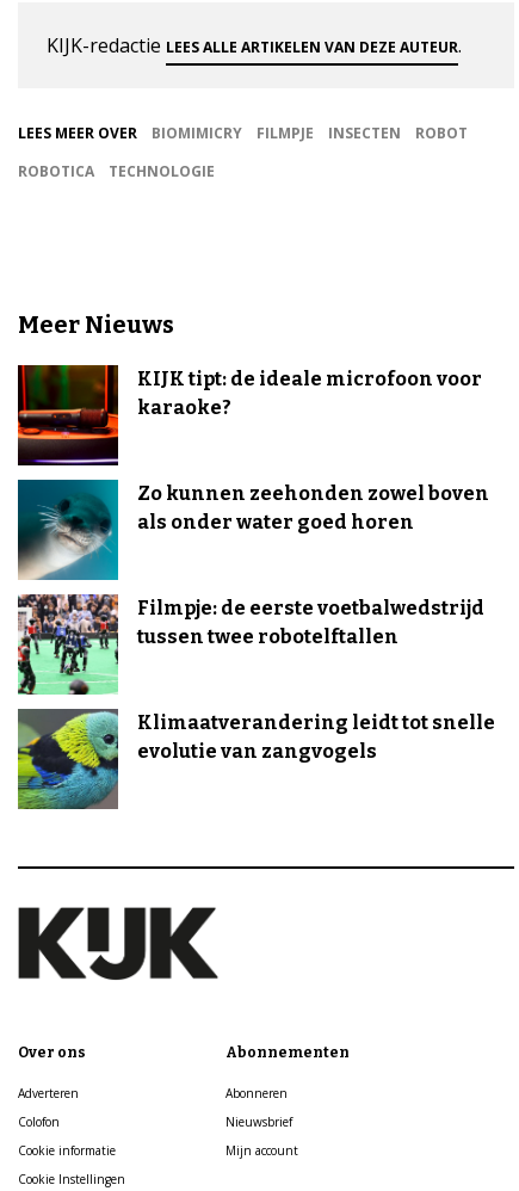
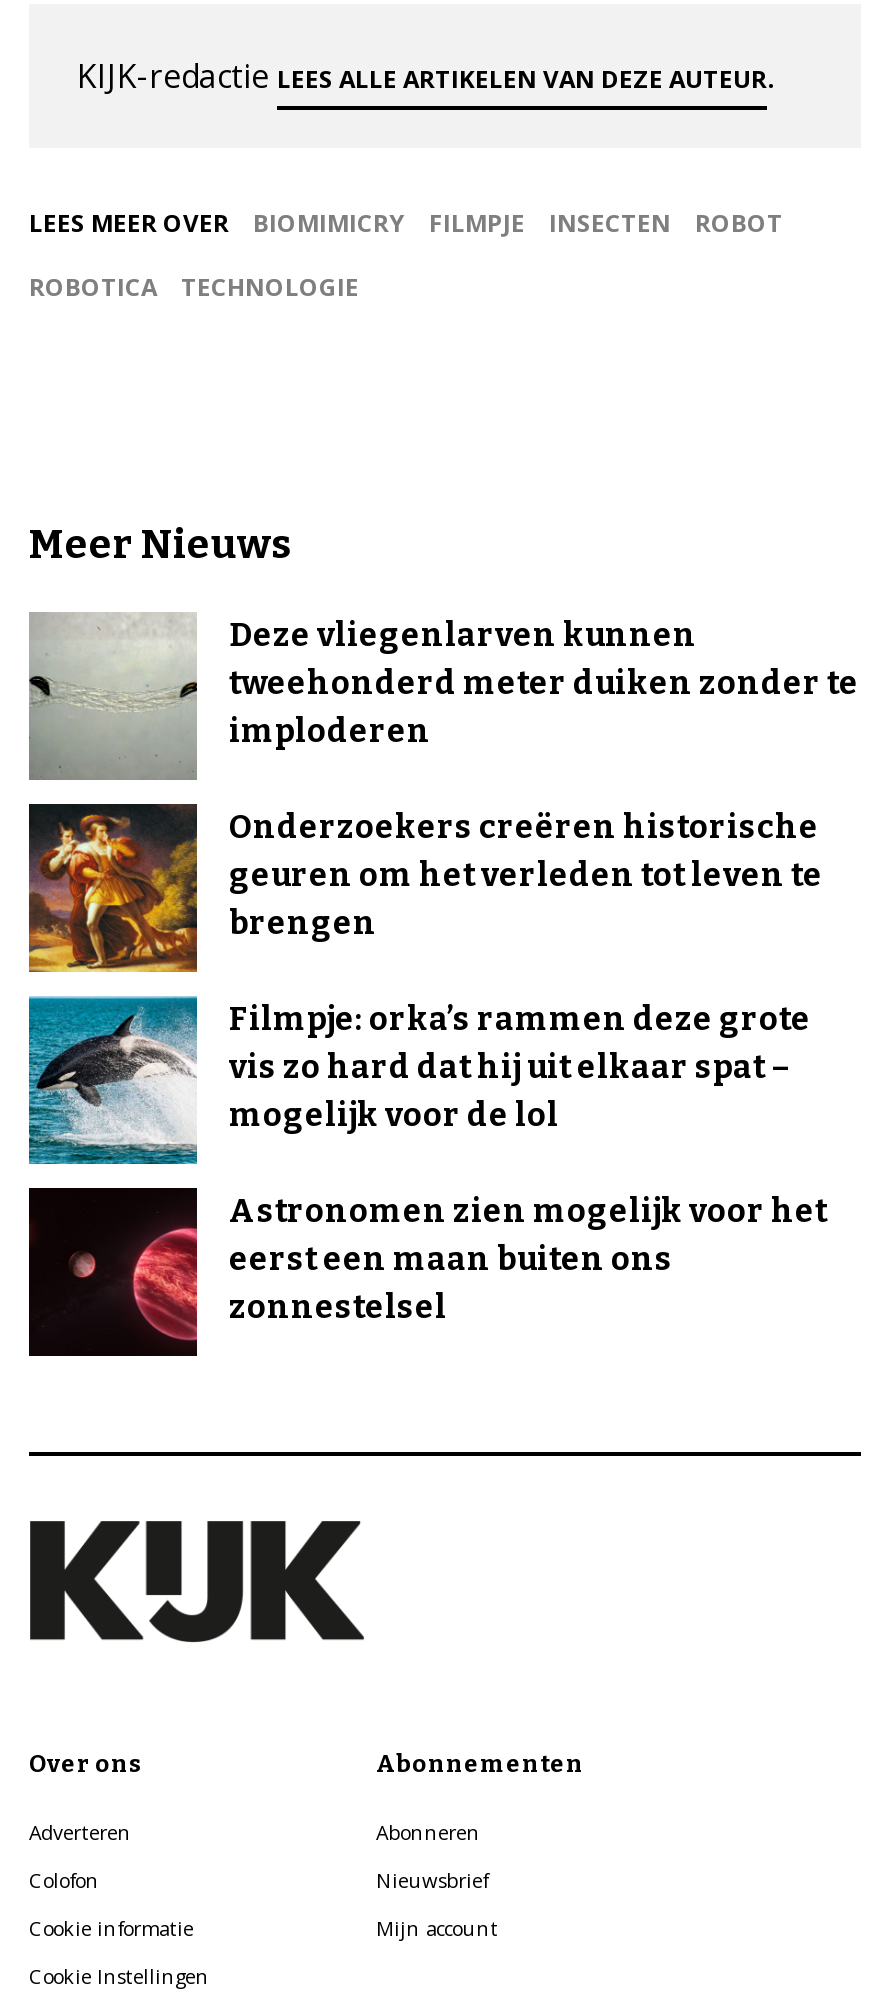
[17,364,482,465] [image] | KIJK tipt: de ideale microfoon voor | karaoke? -> [27,612,859,778] [image] | Deze vliegenlarven kunnen | tweehonderd meter duiken zonder te | imploderen
[17,479,489,581] [image] | Zo kunnen zeehonden zowel boven | als onder water goed horen -> [27,802,823,974] [image] | Onderzoekers creëren historische | geuren om het verleden tot leven te | brengen
[17,593,484,696] [image] | Filmpje: de eerste voetbalwedstrijd | tussen twee robotelftallen -> [27,994,811,1166] [image] | Filmpje: orka’s rammen deze grote | vis zo hard dat hij uit elkaar spat – | mogelijk voor de lol
[17,709,495,810] [image] | Klimaatverandering leidt tot snelle | evolutie van zangvogels -> [27,1188,827,1358] [image] | Astronomen zien mogelijk voor het | eerst een maan buiten ons | zonnestelsel

